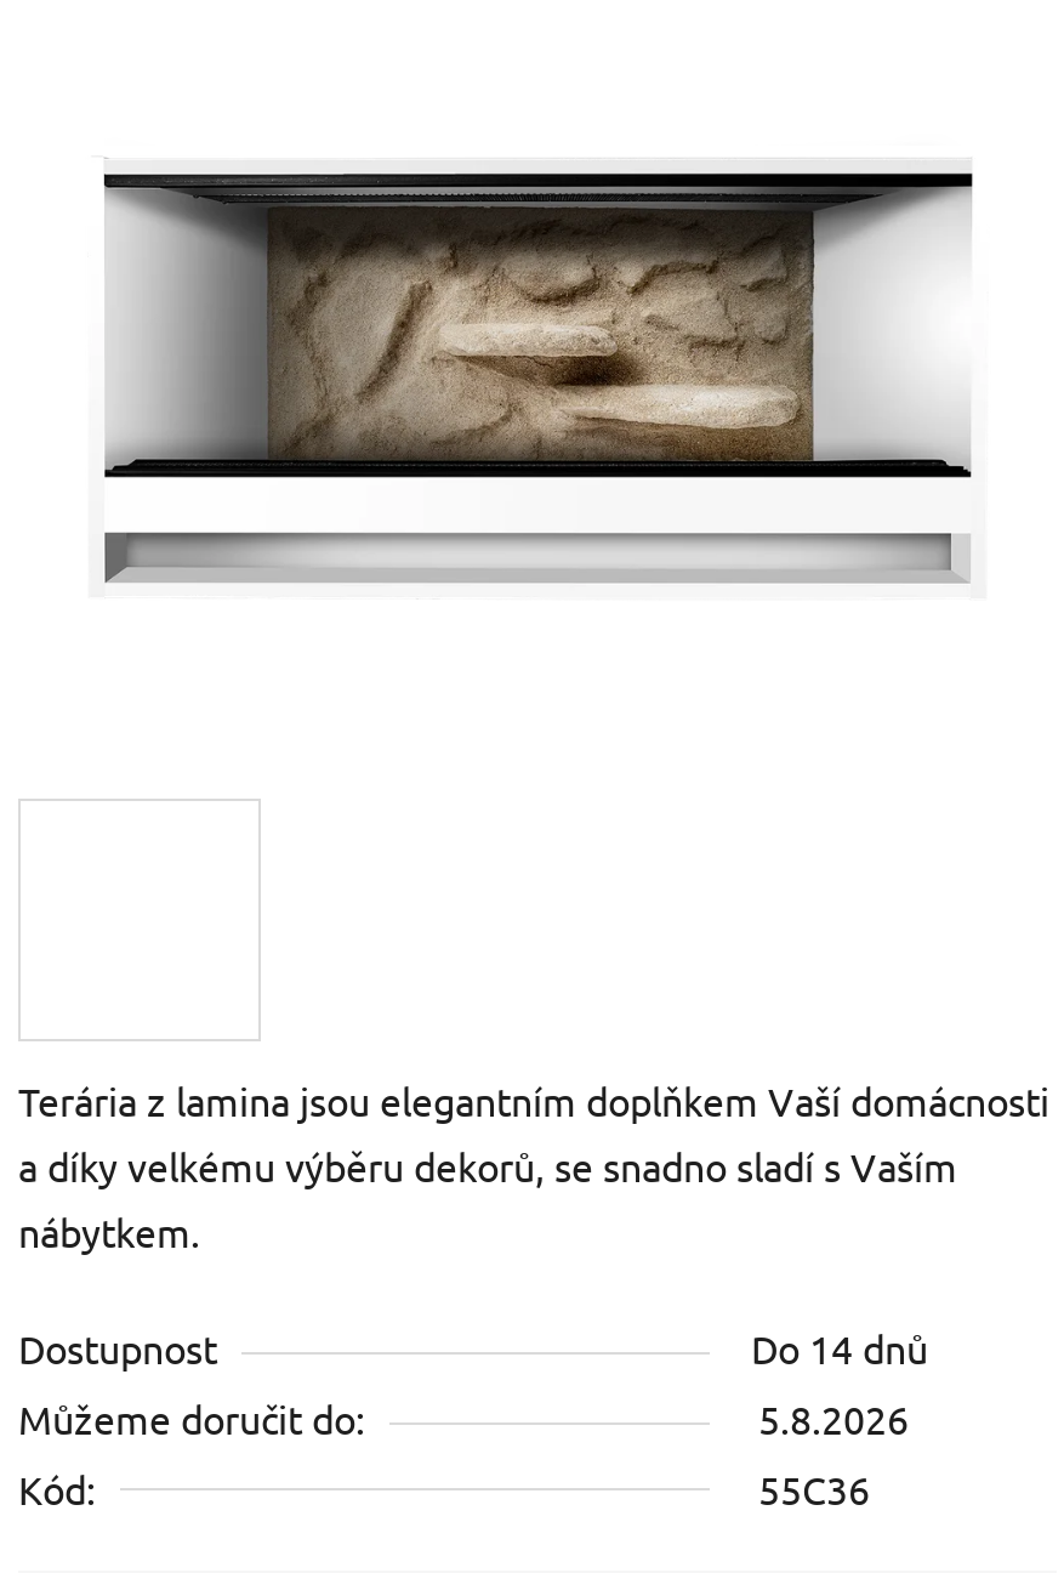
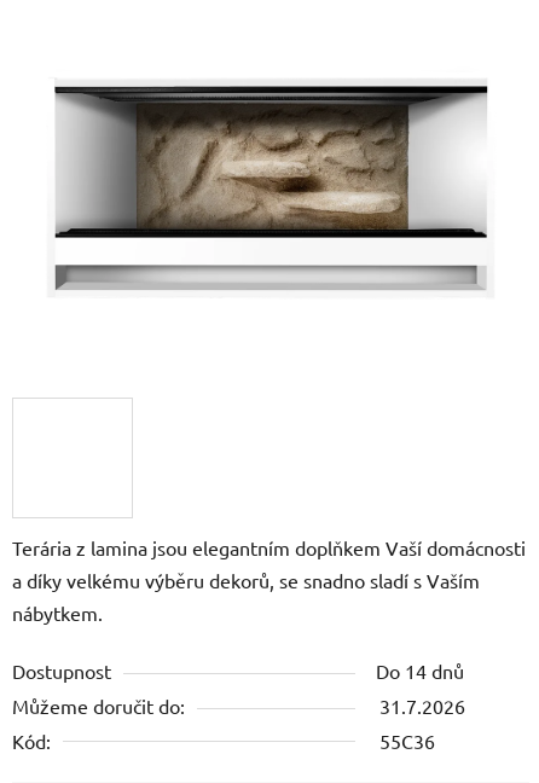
[758,1393,909,1441] 5.8.2026 -> [379,693,465,717] 31.7.2026

